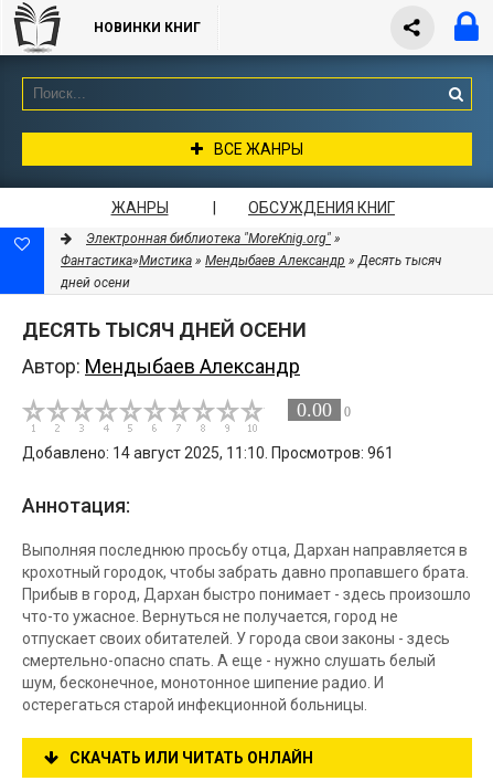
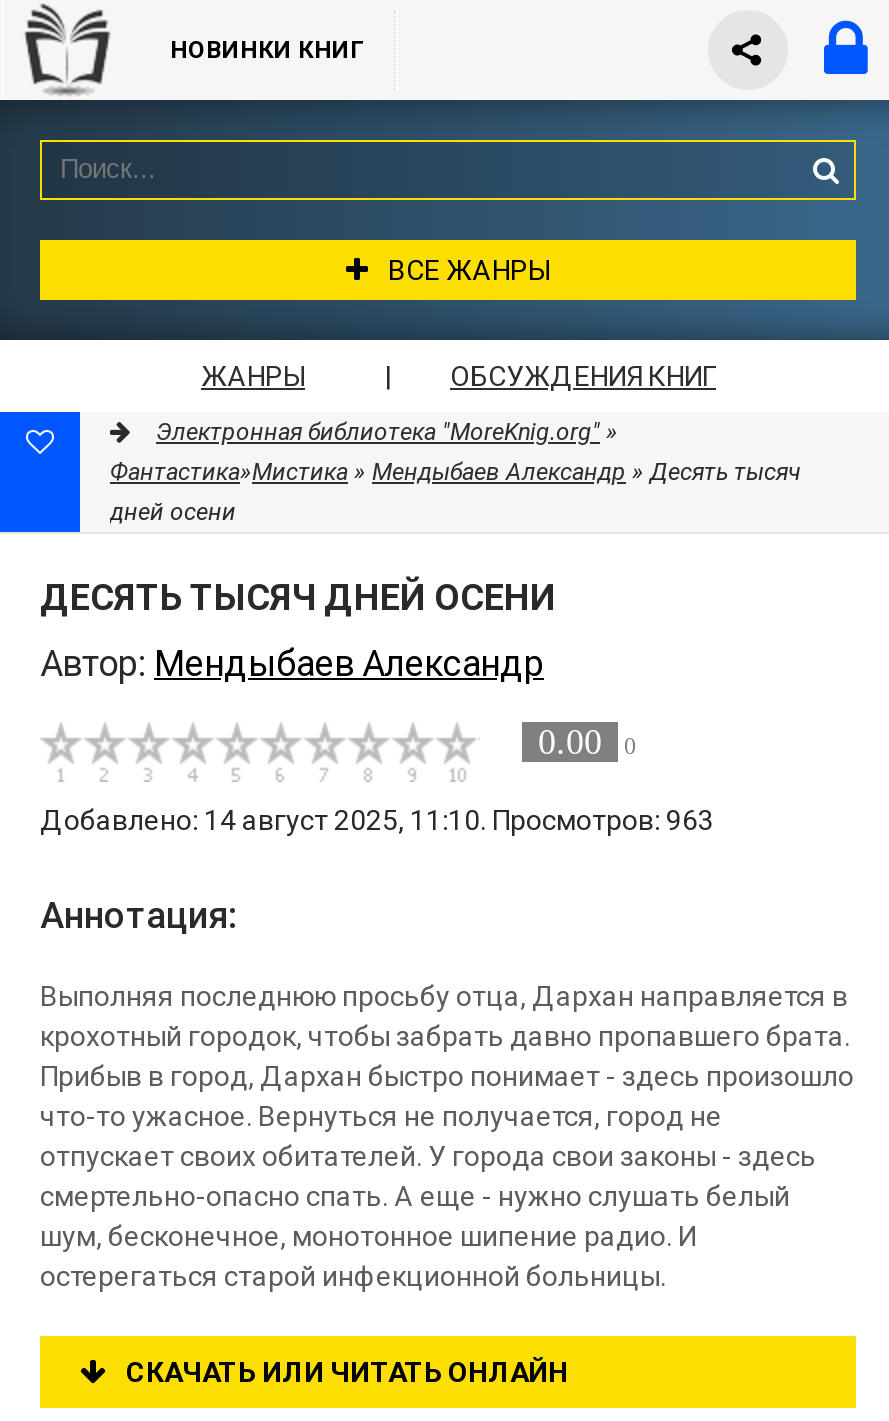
[22,444,394,462] Добавлено: 14 август 2025, 11:10. Просмотров: 961 -> [40,804,714,836] Добавлено: 14 август 2025, 11:10. Просмотров: 963

